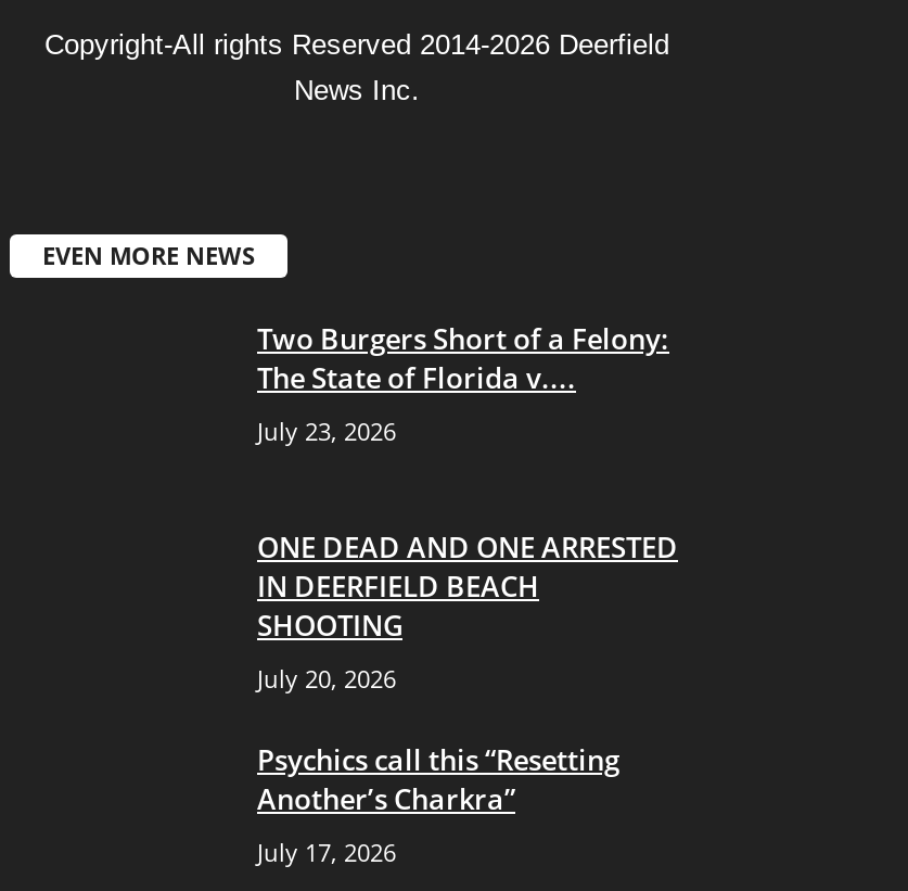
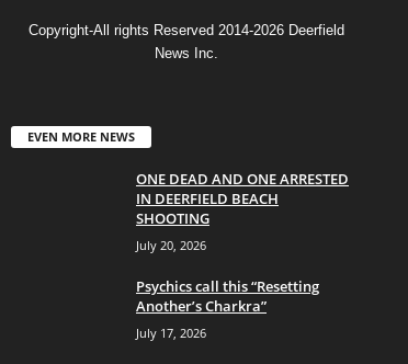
[257,320,669,448] Two Burgers Short of a Felony: | The State of Florida v.... | July 23, 2026 -> none

